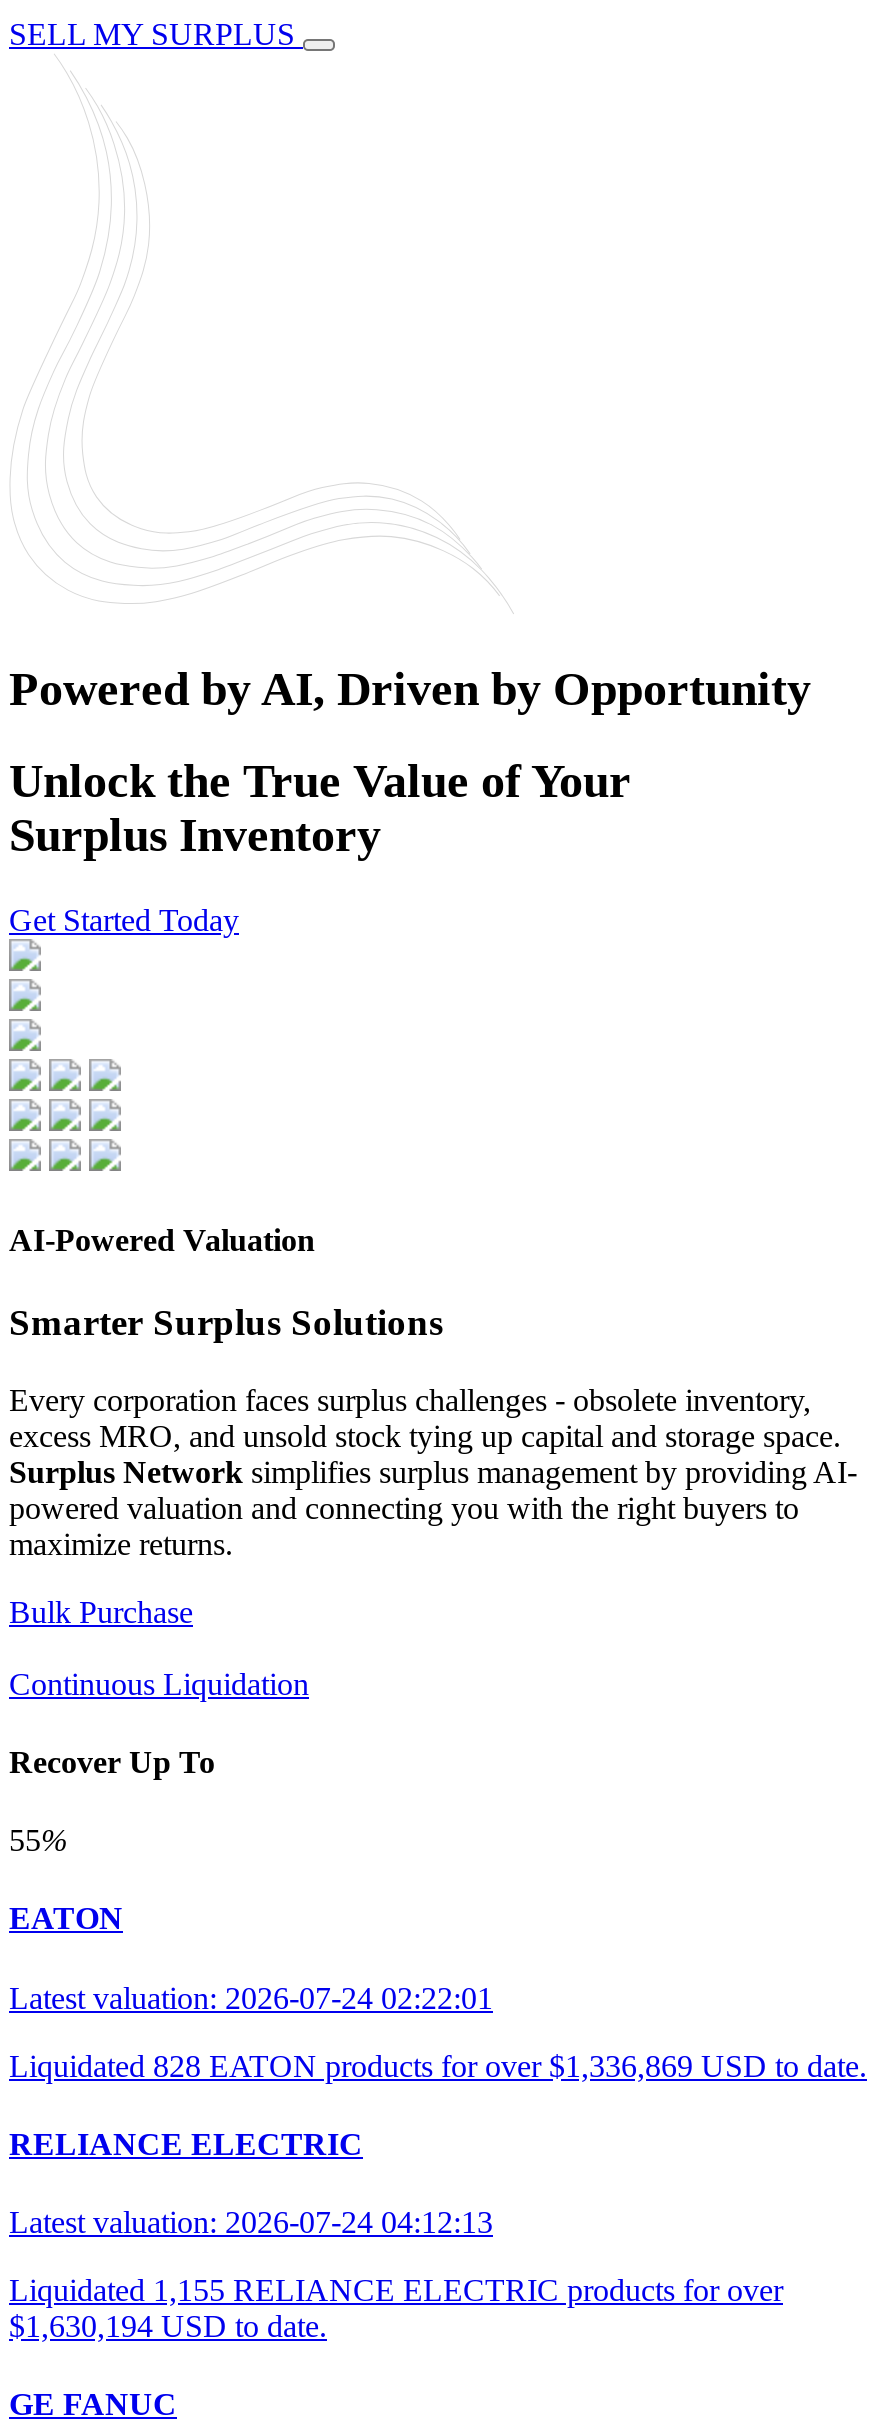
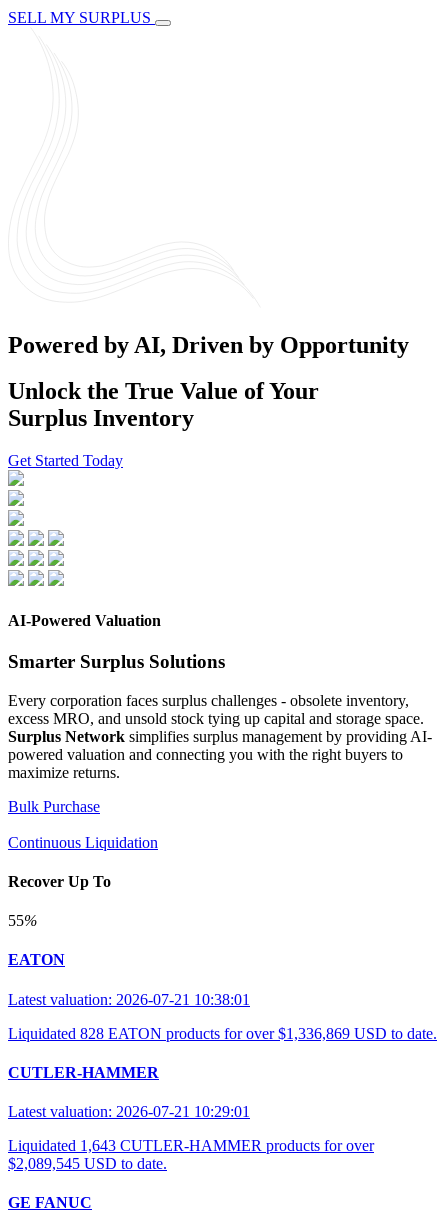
[9,1980,493,2014] Latest valuation: 2026-07-24 02:22:01 -> [8,991,250,1008] Latest valuation: 2026-07-21 10:38:01
[9,2127,363,2161] RELIANCE ELECTRIC -> [8,1064,159,1081] CUTLER-HAMMER
[9,2205,493,2239] Latest valuation: 2026-07-24 04:12:13 -> [8,1103,250,1120] Latest valuation: 2026-07-21 10:29:01
[9,2273,783,2343] Liquidated 1,155 RELIANCE ELECTRIC products for over | $1,630,194 USD to date. -> [8,1137,374,1172] Liquidated 1,643 CUTLER-HAMMER products for over | $2,089,545 USD to date.

